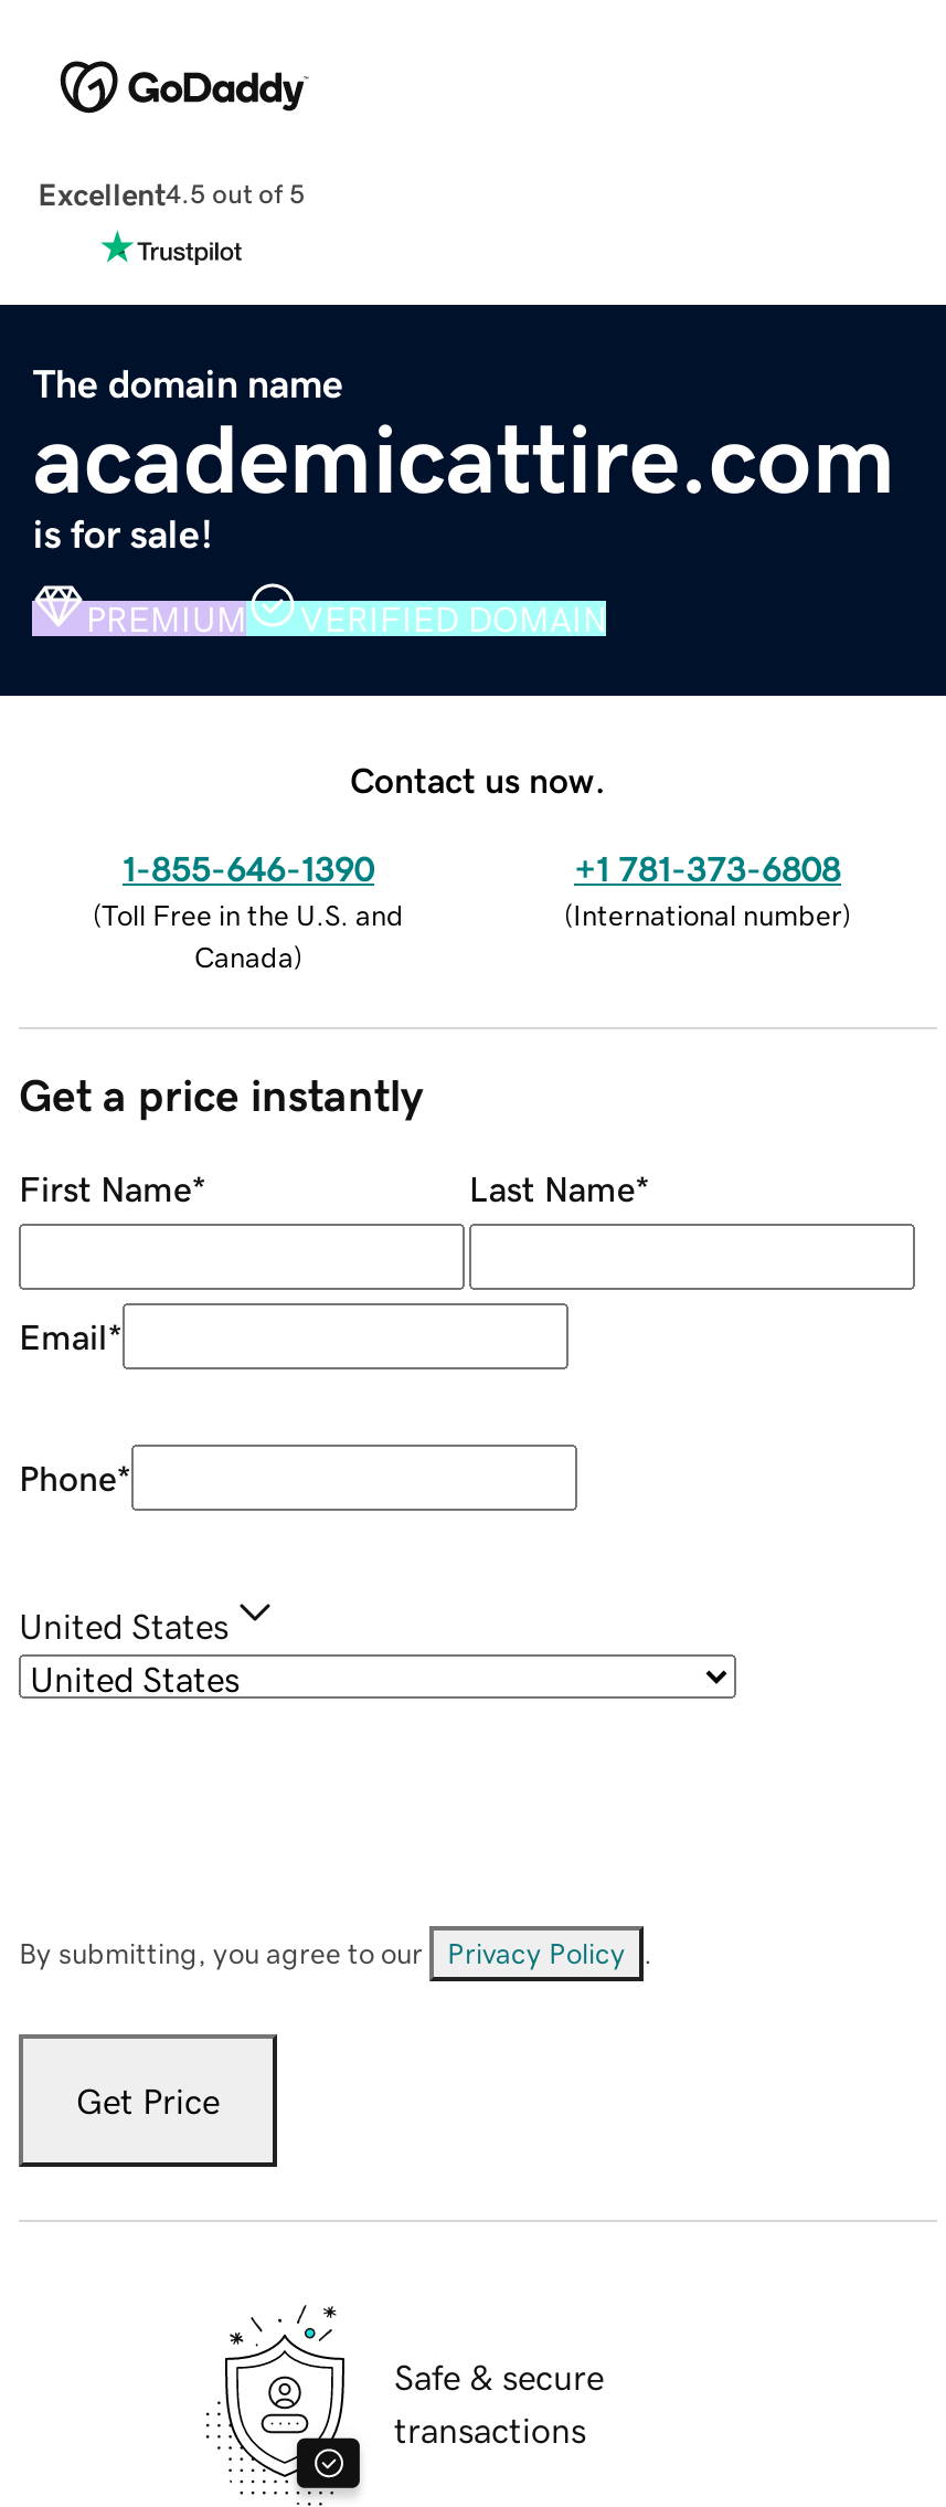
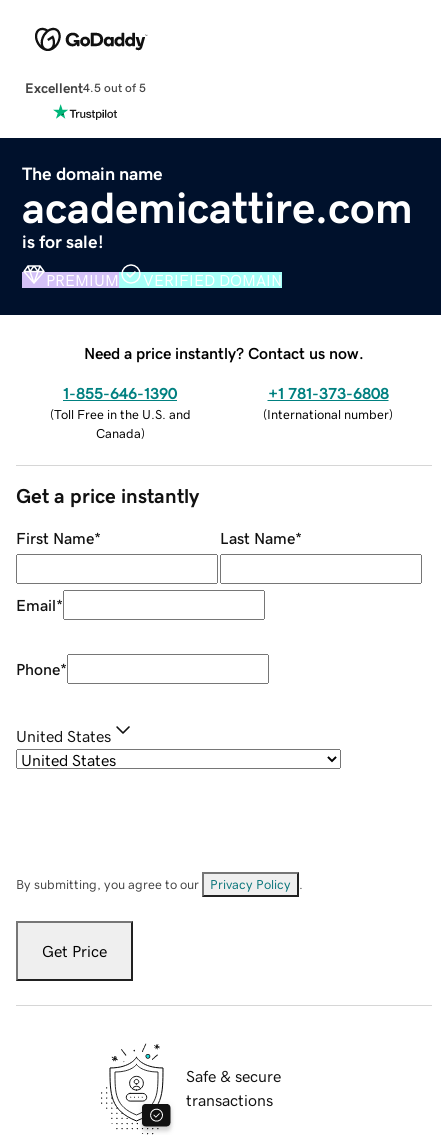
[350,761,606,796] Contact us now. -> [84,345,364,361] Need a price instantly? Contact us now.

